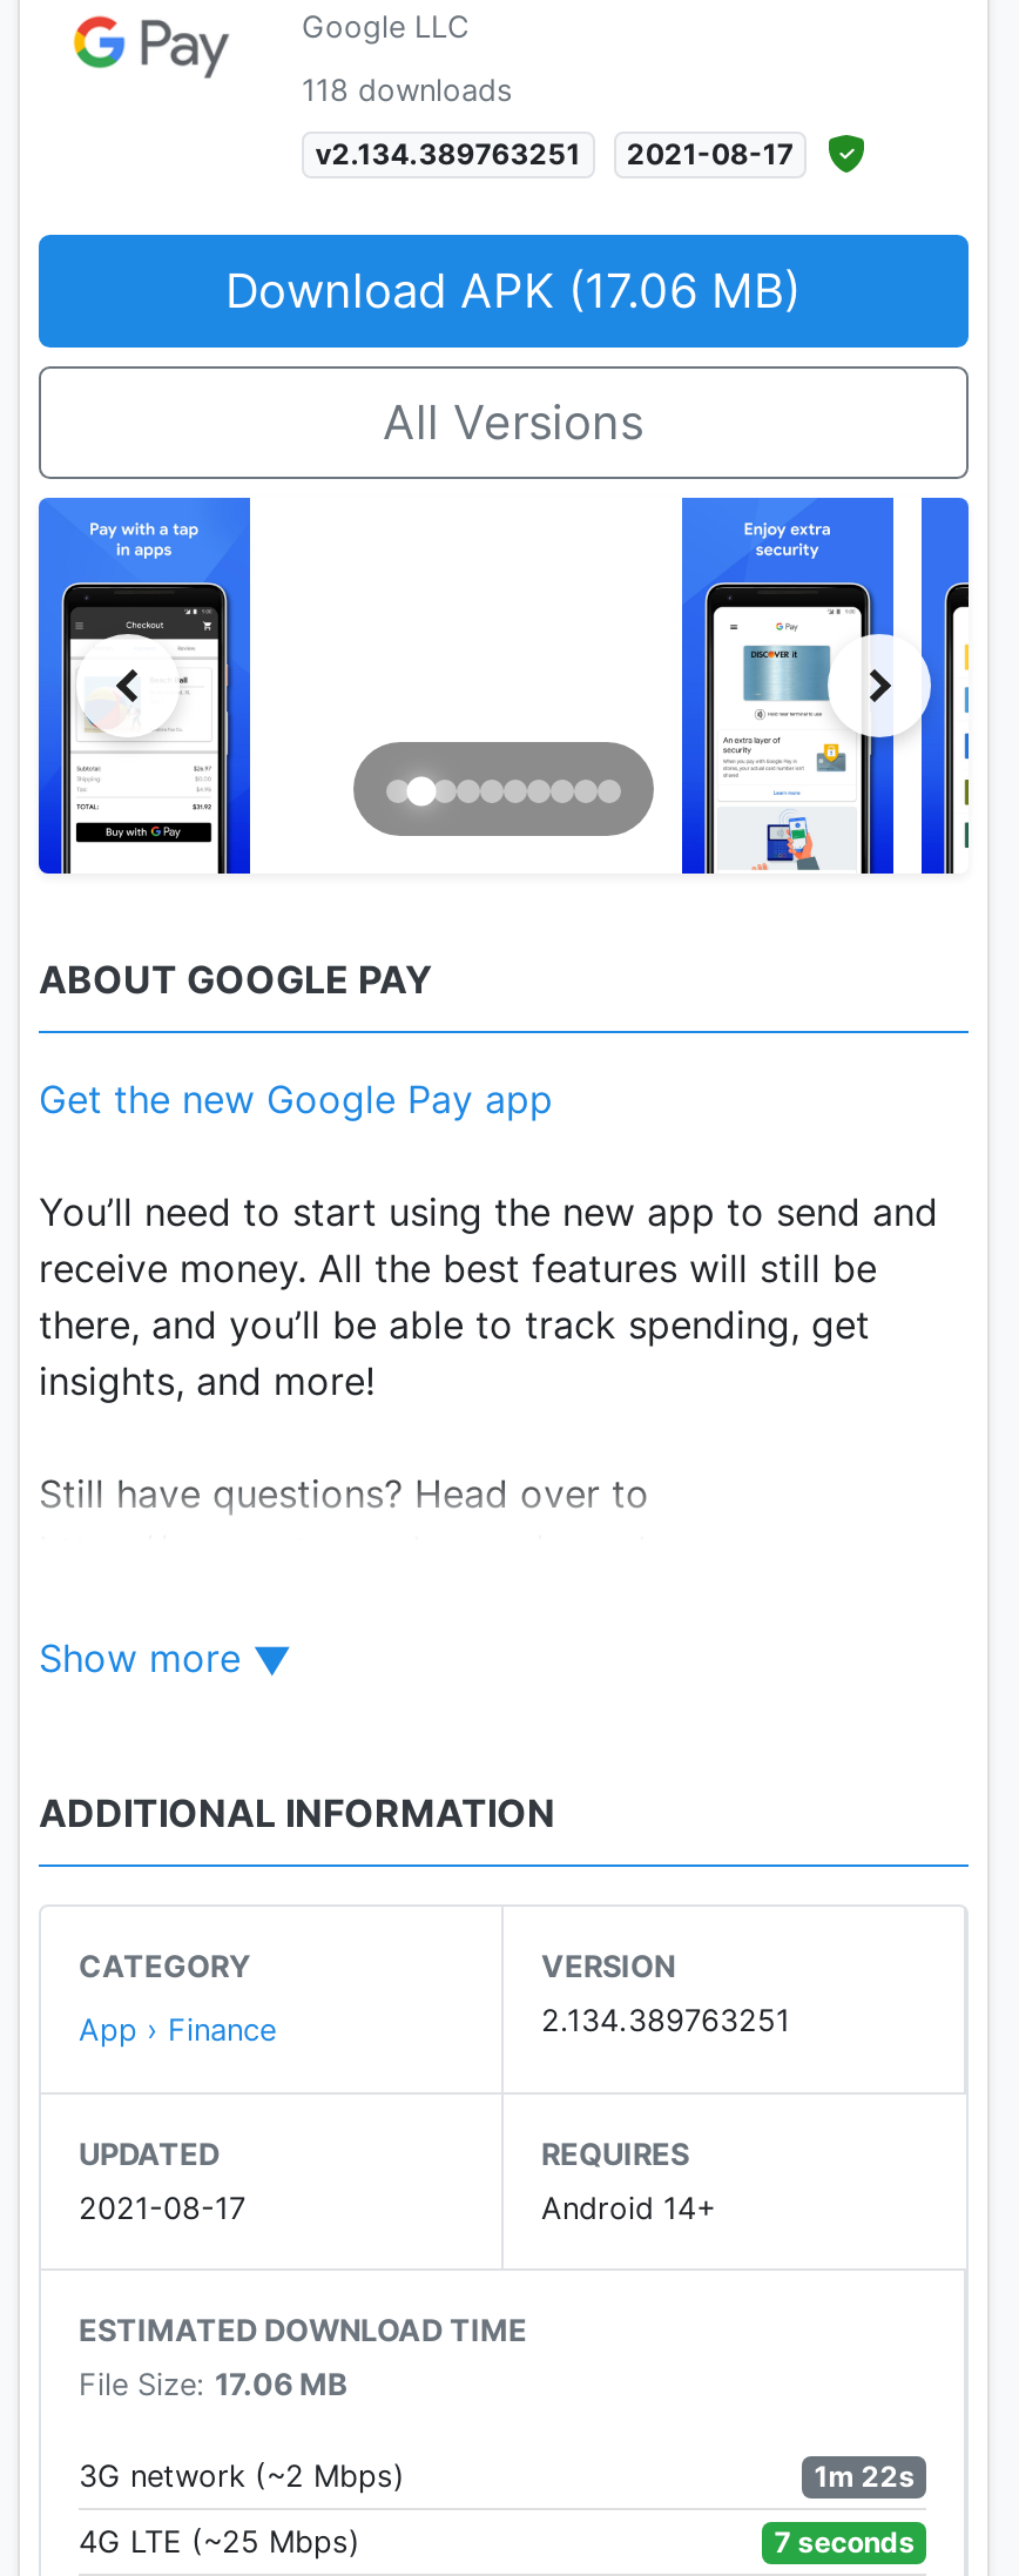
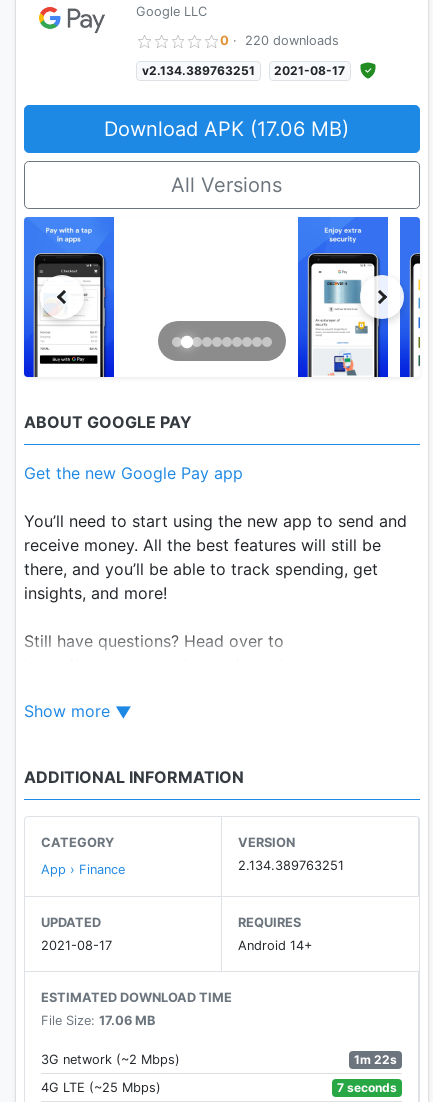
[302,72,513,107] 118 downloads -> [220,33,339,48] 0 · 220 downloads

